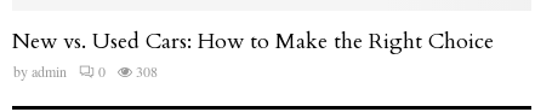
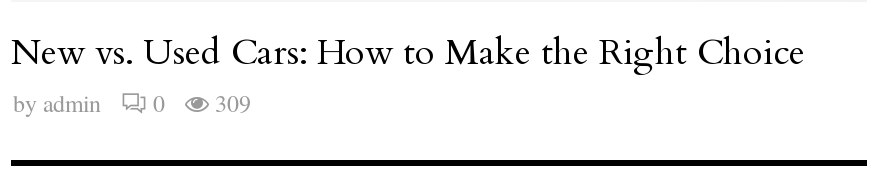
[13,62,158,81] by admin 0 308 -> [13,86,251,118] by admin 0 309

